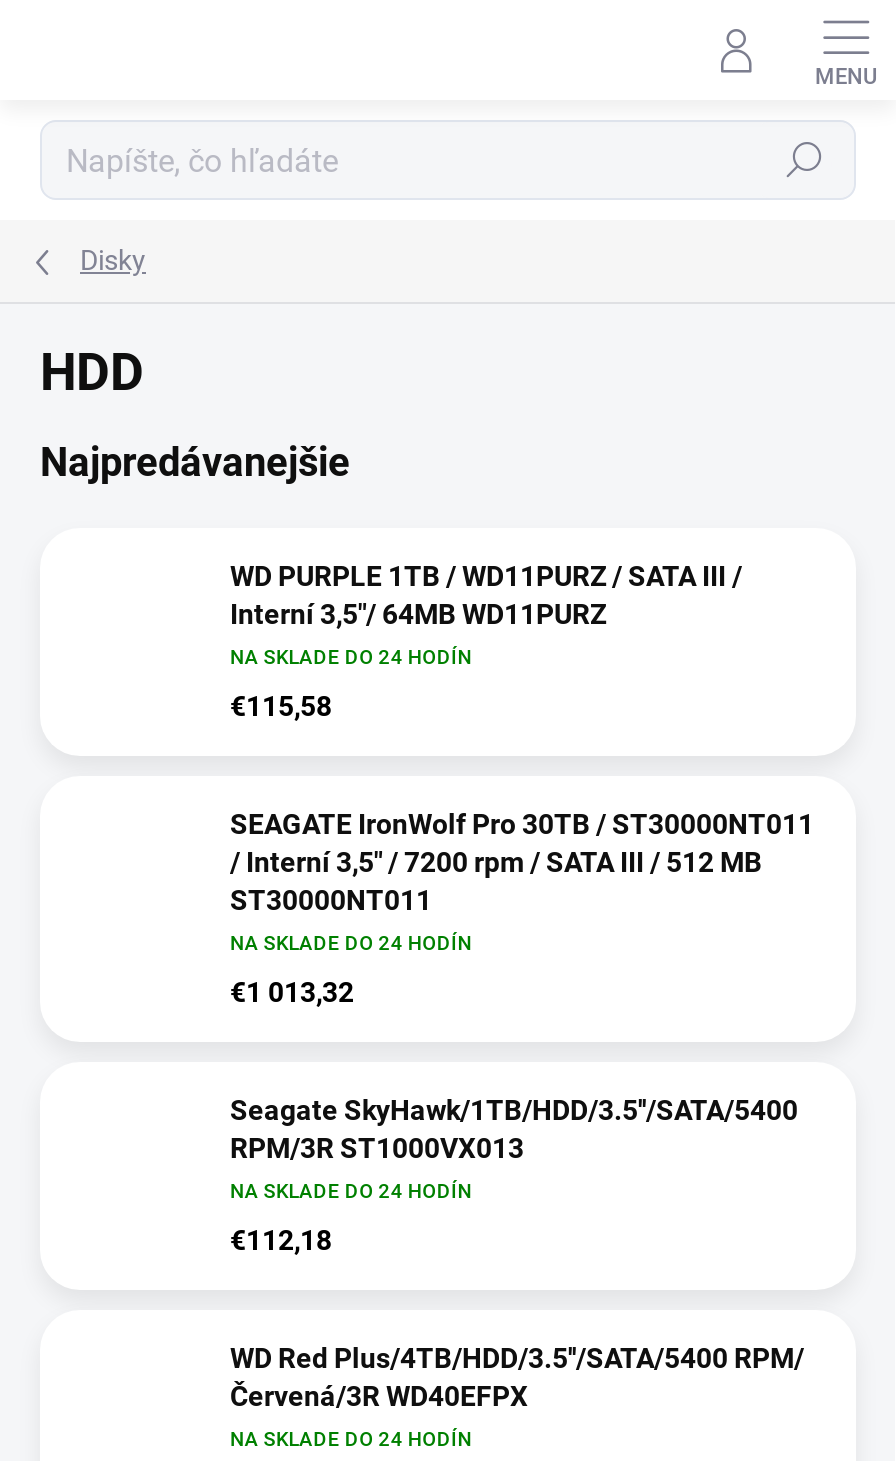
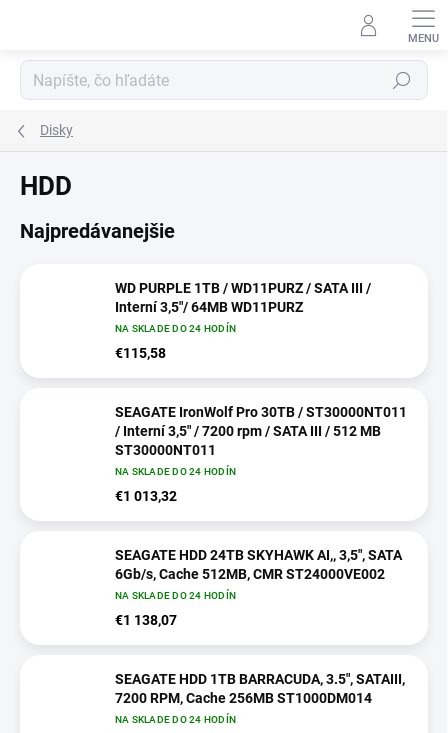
[230,1093,798,1163] Seagate SkyHawk/1TB/HDD/3.5''/SATA/5400 | RPM/3R ST1000VX013 -> [115,547,402,582] SEAGATE HDD 24TB SKYHAWK AI,, 3,5", SATA | 6Gb/s, Cache 512MB, CMR ST24000VE002
[230,1223,332,1255] €112,18 -> [115,612,177,628] €1 138,07
[230,1341,804,1411] WD Red Plus/4TB/HDD/3.5''/SATA/5400 RPM/ | Červená/3R WD40EFPX -> [115,671,405,706] SEAGATE HDD 1TB BARRACUDA, 3.5", SATAIII, | 7200 RPM, Cache 256MB ST1000DM014

